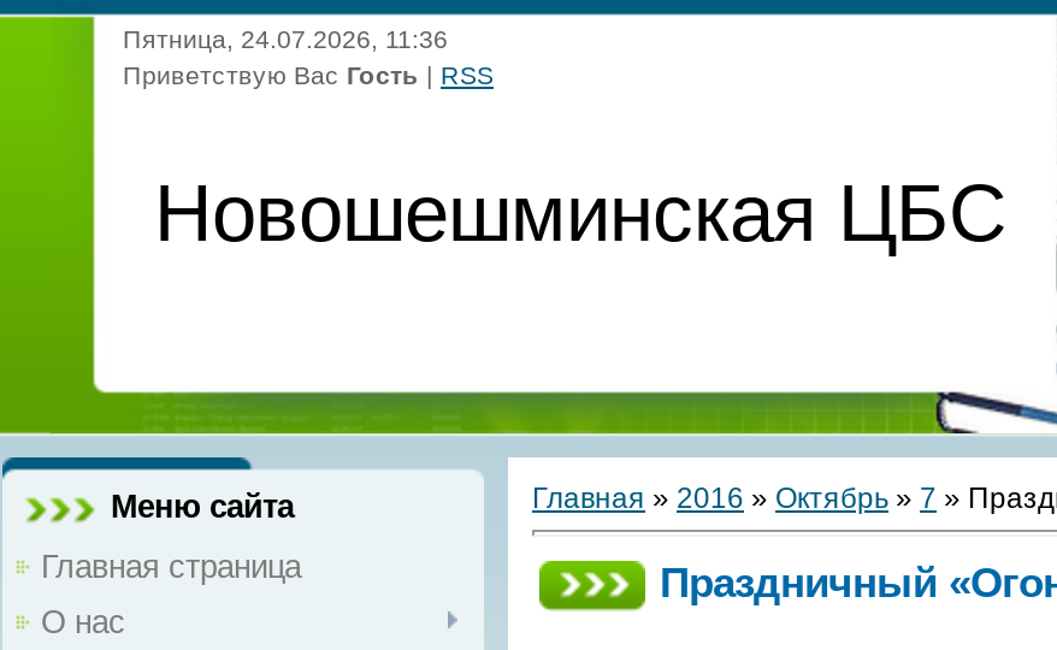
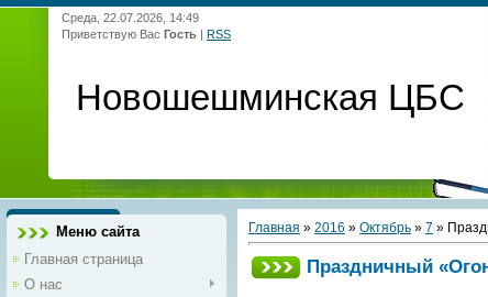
[123,24,448,53] Пятница, 24.07.2026, 11:36 -> [62,11,199,24] Среда, 22.07.2026, 14:49

